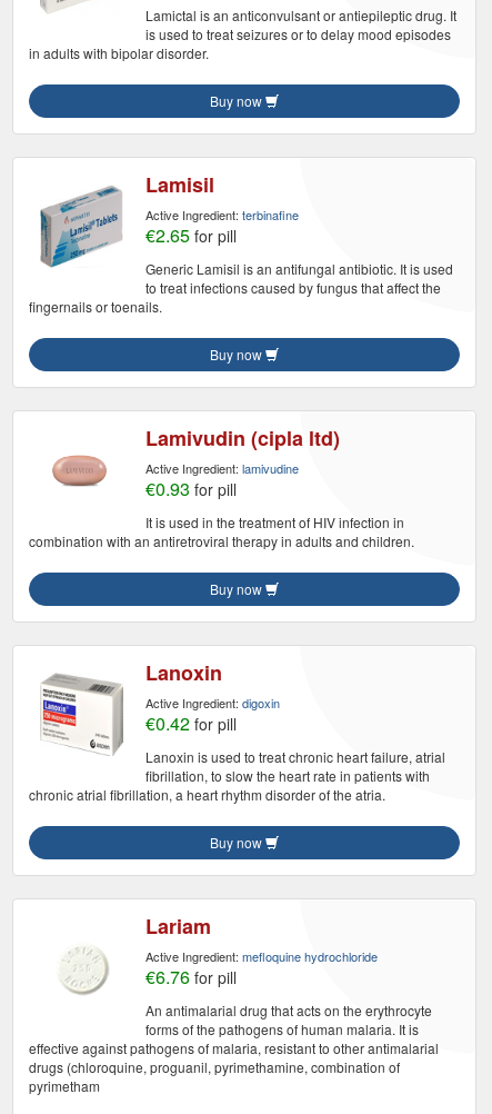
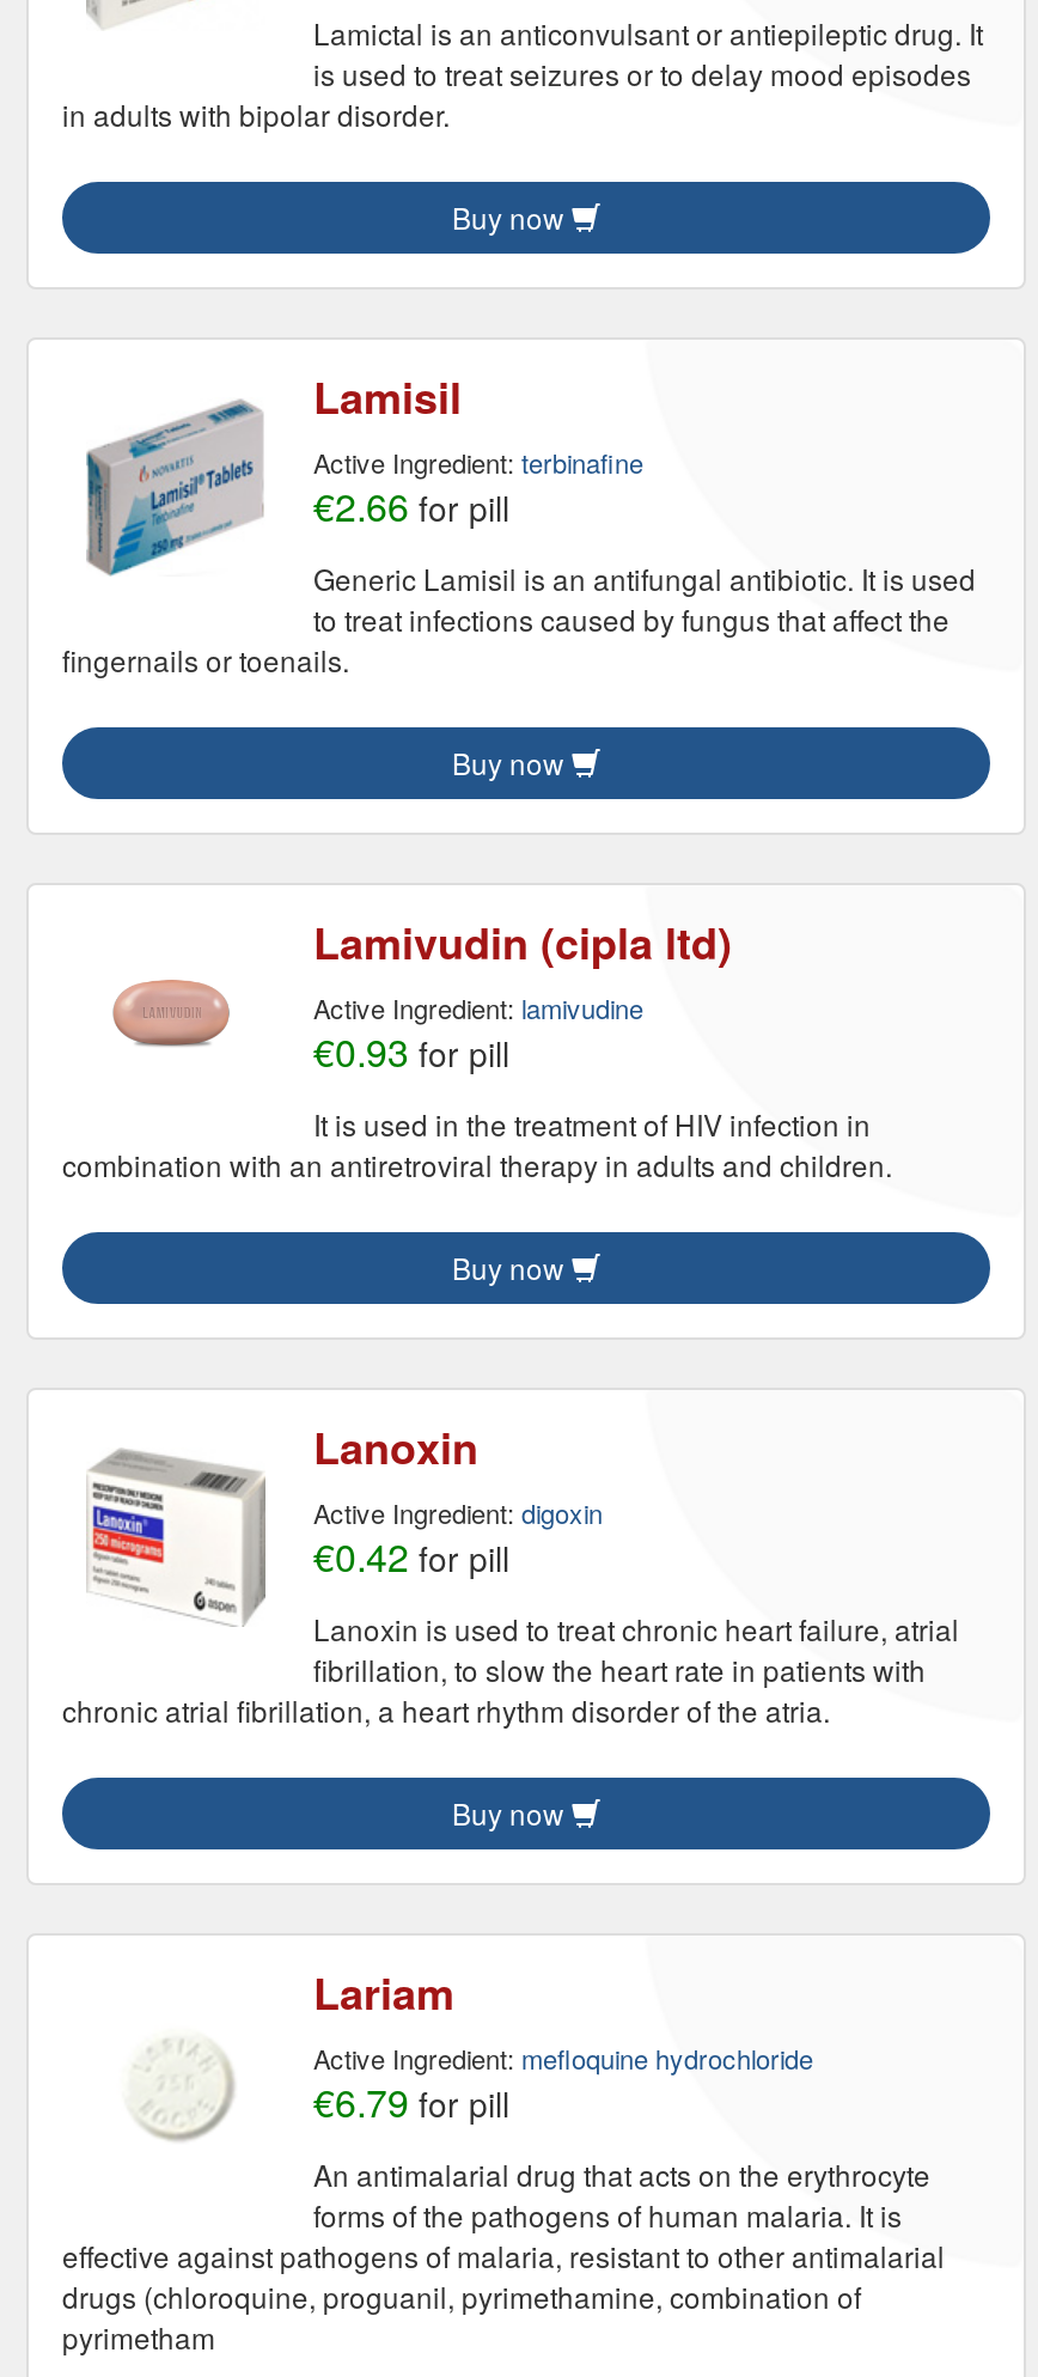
[145,222,237,248] €2.65for pill -> [313,479,509,534] €2.66for pill
[145,964,237,989] €6.76for pill -> [313,2074,509,2129] €6.79for pill

